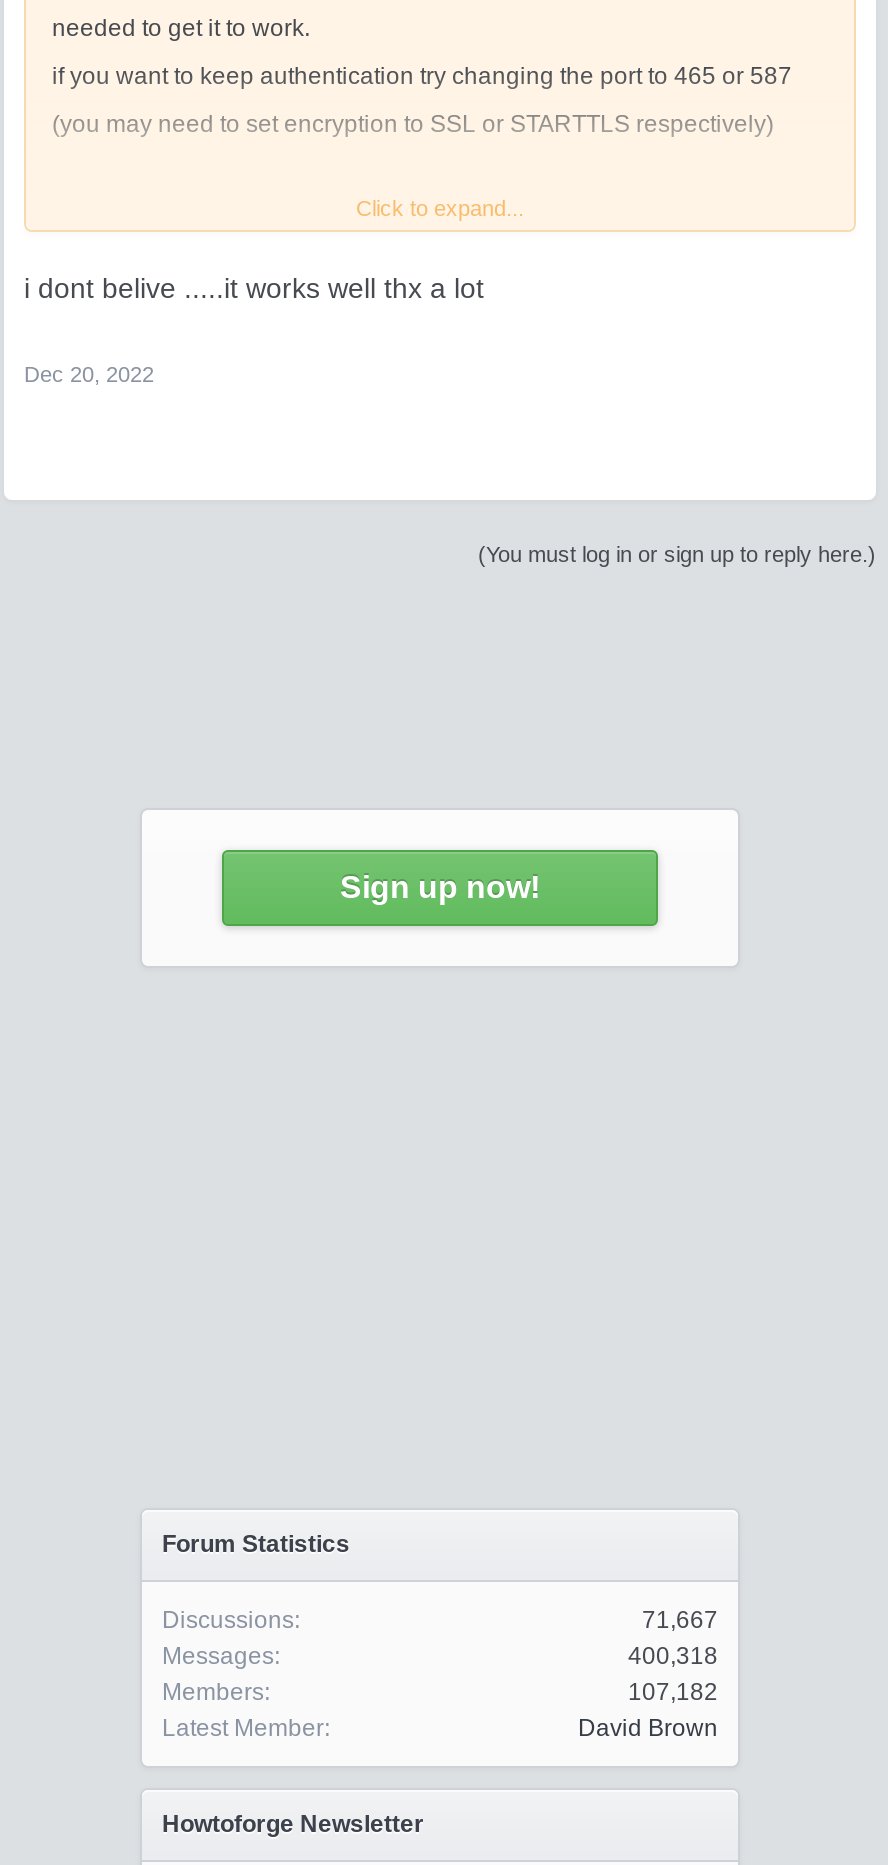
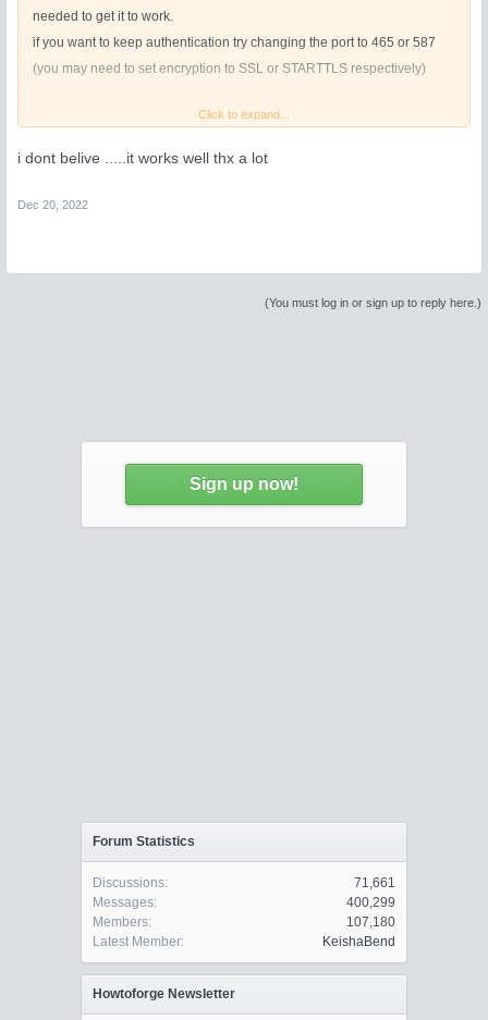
[642,1606,718,1634] 71,667 -> [354,875,395,890] 71,661
[628,1642,718,1670] 400,318 -> [346,895,395,910] 400,299
[628,1678,718,1706] 107,182 -> [346,914,395,930] 107,180
[578,1714,718,1742] David Brown -> [322,934,395,949] KeishaBend

